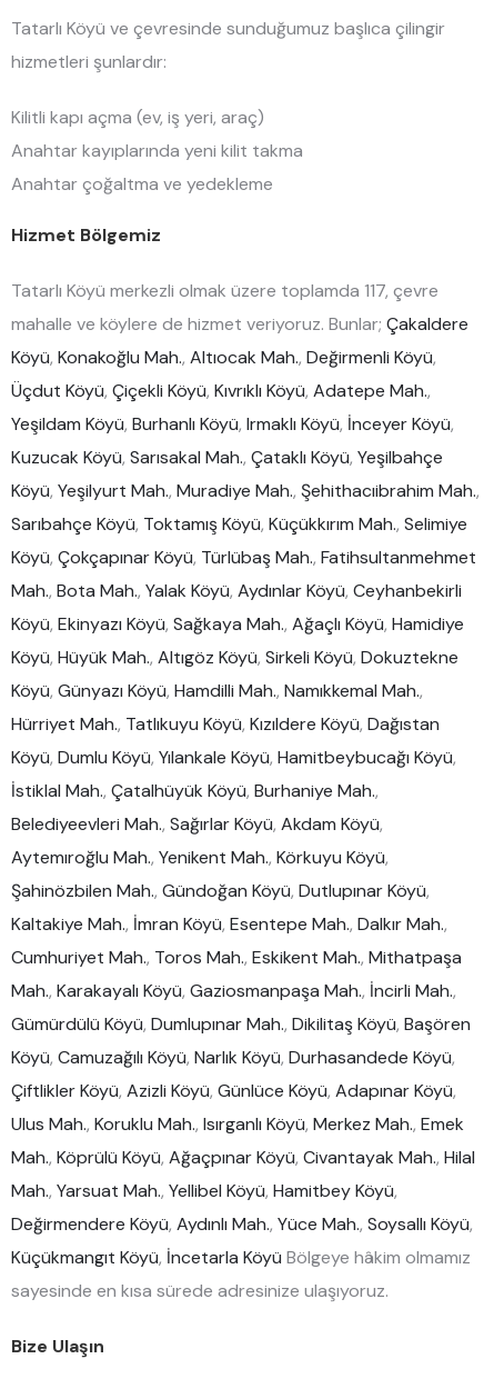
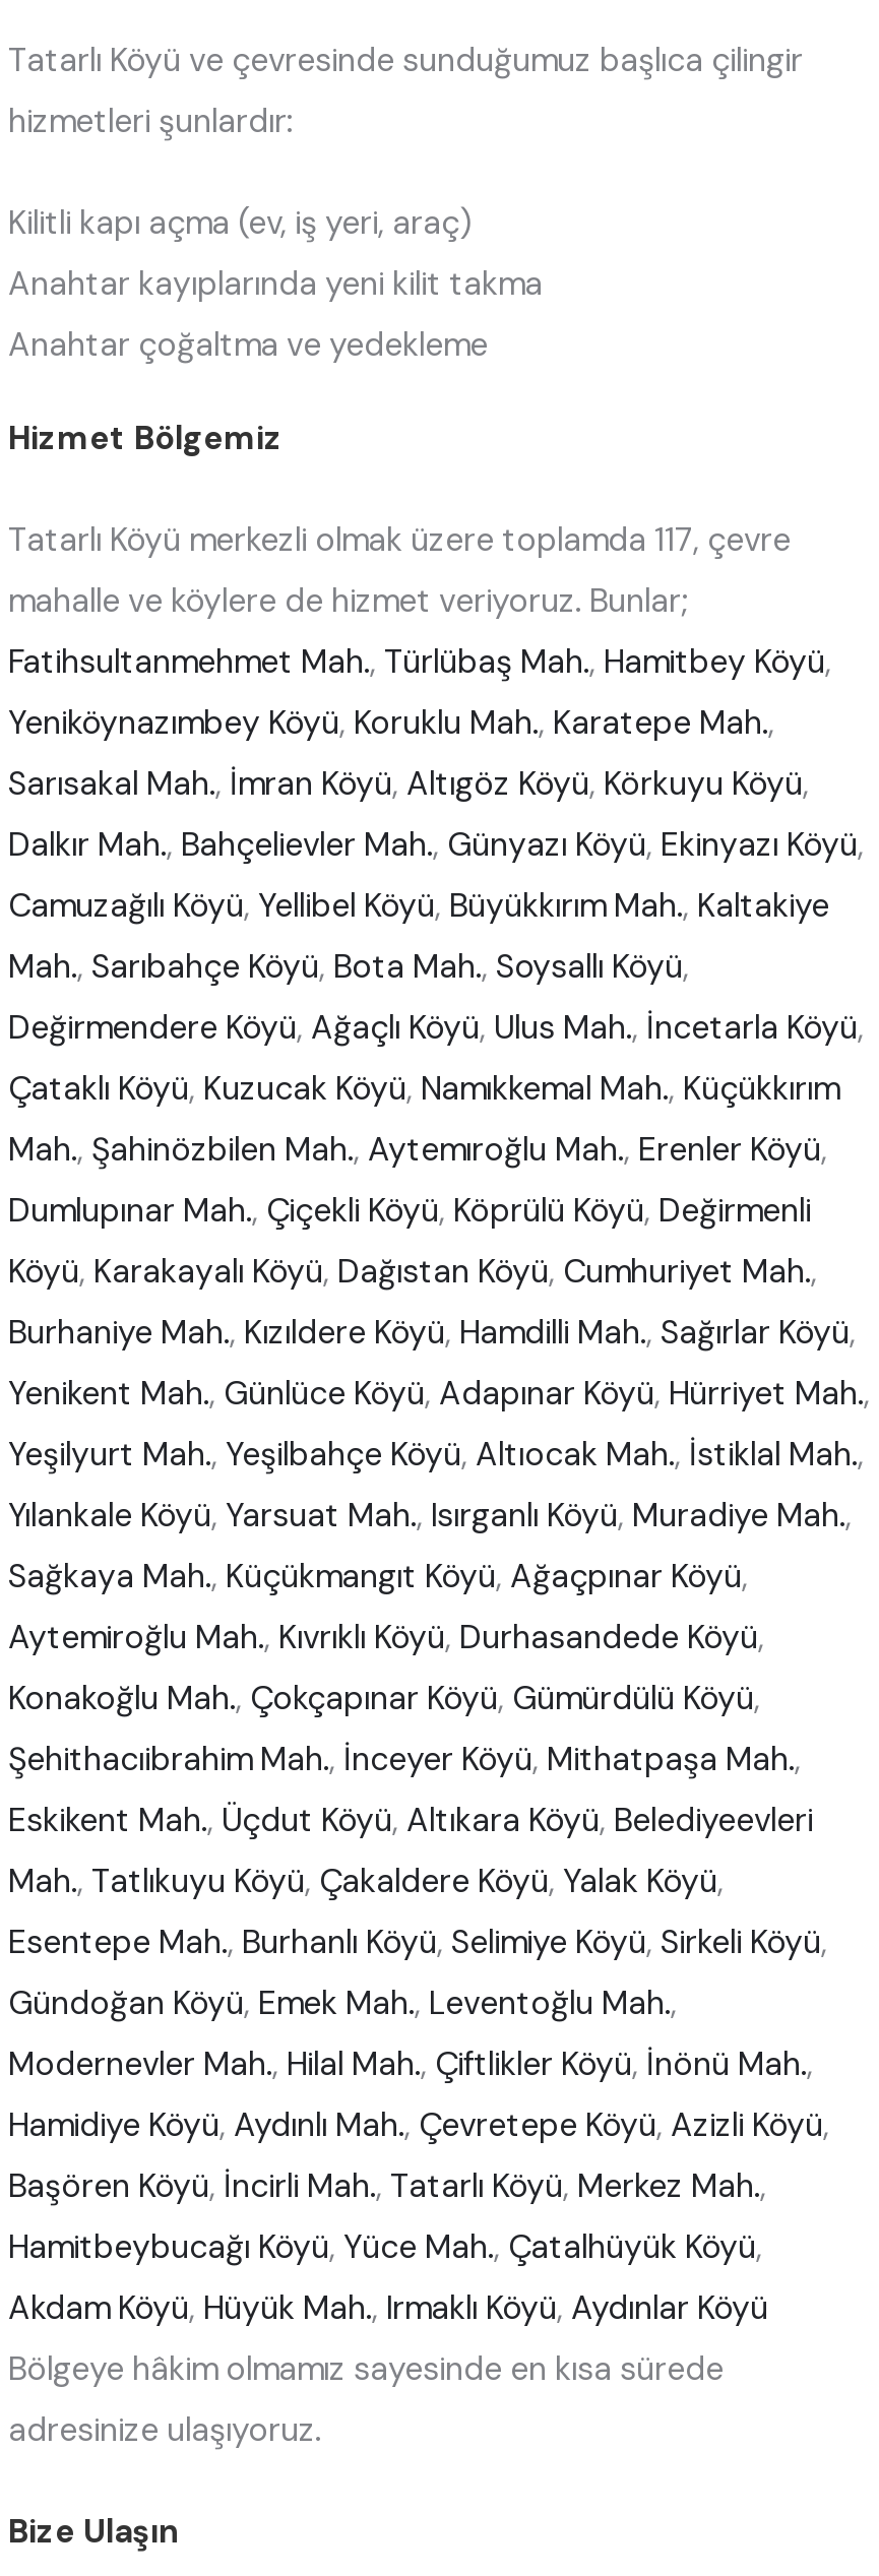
[11,312,480,1302] mahalle ve köylere de hizmet veriyoruz. Bunlar; Çakaldere | Köyü, Konakoğlu Mah., Altıocak Mah., Değirmenli Köyü, | Üçdut Köyü, Çiçekli Köyü, Kıvrıklı Köyü, Adatepe Mah., | Yeşildam Köyü, Burhanlı Köyü, Irmaklı Köyü, İnceyer Köyü, | Kuzucak Köyü, Sarısakal Mah., Çataklı Köyü, Yeşilbahçe | Köyü, Yeşilyurt Mah., Muradiye Mah., Şehithacıibrahim Mah., | Sarıbahçe Köyü, Toktamış Köyü, Küçükkırım Mah., Selimiye | Köyü, Çokçapınar Köyü, Türlübaş Mah., Fatihsultanmehmet | Mah., Bota Mah., Yalak Köyü, Aydınlar Köyü, Ceyhanbekirli | Köyü, Ekinyazı Köyü, Sağkaya Mah., Ağaçlı Köyü, Hamidiye | Köyü, Hüyük Mah., Altıgöz Köyü, Sirkeli Köyü, Dokuztekne | Köyü, Günyazı Köyü, Hamdilli Mah., Namıkkemal Mah., | Hürriyet Mah., Tatlıkuyu Köyü, Kızıldere Köyü, Dağıstan | Köyü, Dumlu Köyü, Yılankale Köyü, Hamitbeybucağı Köyü, | İstiklal Mah., Çatalhüyük Köyü, Burhaniye Mah., | Belediyeevleri Mah., Sağırlar Köyü, Akdam Köyü, | Aytemıroğlu Mah., Yenikent Mah., Körkuyu Köyü, | Şahinözbilen Mah., Gündoğan Köyü, Dutlupınar Köyü, | Kaltakiye Mah., İmran Köyü, Esentepe Mah., Dalkır Mah., | Cumhuriyet Mah., Toros Mah., Eskikent Mah., Mithatpaşa | Mah., Karakayalı Köyü, Gaziosmanpaşa Mah., İncirli Mah., | Gümürdülü Köyü, Dumlupınar Mah., Dikilitaş Köyü, Başören | Köyü, Camuzağılı Köyü, Narlık Köyü, Durhasandede Köyü, | Çiftlikler Köyü, Azizli Köyü, Günlüce Köyü, Adapınar Köyü, | Ulus Mah., Koruklu Mah., Isırganlı Köyü, Merkez Mah., Emek | Mah., Köprülü Köyü, Ağaçpınar Köyü, Civantayak Mah., Hilal | Mah., Yarsuat Mah., Yellibel Köyü, Hamitbey Köyü, | Değirmendere Köyü, Aydınlı Mah., Yüce Mah., Soysallı Köyü, | Küçükmangıt Köyü, İncetarla Köyü Bölgeye hâkim olmamız | sayesinde en kısa sürede adresinize ulaşıyoruz. -> [8,579,870,2451] mahalle ve köylere de hizmet veriyoruz. Bunlar; | Fatihsultanmehmet Mah., Türlübaş Mah., Hamitbey Köyü, | Yeniköynazımbey Köyü, Koruklu Mah., Karatepe Mah., | Sarısakal Mah., İmran Köyü, Altıgöz Köyü, Körkuyu Köyü, | Dalkır Mah., Bahçelievler Mah., Günyazı Köyü, Ekinyazı Köyü, | Camuzağılı Köyü, Yellibel Köyü, Büyükkırım Mah., Kaltakiye | Mah., Sarıbahçe Köyü, Bota Mah., Soysallı Köyü, | Değirmendere Köyü, Ağaçlı Köyü, Ulus Mah., İncetarla Köyü, | Çataklı Köyü, Kuzucak Köyü, Namıkkemal Mah., Küçükkırım | Mah., Şahinözbilen Mah., Aytemıroğlu Mah., Erenler Köyü, | Dumlupınar Mah., Çiçekli Köyü, Köprülü Köyü, Değirmenli | Köyü, Karakayalı Köyü, Dağıstan Köyü, Cumhuriyet Mah., | Burhaniye Mah., Kızıldere Köyü, Hamdilli Mah., Sağırlar Köyü, | Yenikent Mah., Günlüce Köyü, Adapınar Köyü, Hürriyet Mah., | Yeşilyurt Mah., Yeşilbahçe Köyü, Altıocak Mah., İstiklal Mah., | Yılankale Köyü, Yarsuat Mah., Isırganlı Köyü, Muradiye Mah., | Sağkaya Mah., Küçükmangıt Köyü, Ağaçpınar Köyü, | Aytemiroğlu Mah., Kıvrıklı Köyü, Durhasandede Köyü, | Konakoğlu Mah., Çokçapınar Köyü, Gümürdülü Köyü, | Şehithacıibrahim Mah., İnceyer Köyü, Mithatpaşa Mah., | Eskikent Mah., Üçdut Köyü, Altıkara Köyü, Belediyeevleri | Mah., Tatlıkuyu Köyü, Çakaldere Köyü, Yalak Köyü, | Esentepe Mah., Burhanlı Köyü, Selimiye Köyü, Sirkeli Köyü, | Gündoğan Köyü, Emek Mah., Leventoğlu Mah., | Modernevler Mah., Hilal Mah., Çiftlikler Köyü, İnönü Mah., | Hamidiye Köyü, Aydınlı Mah., Çevretepe Köyü, Azizli Köyü, | Başören Köyü, İncirli Mah., Tatarlı Köyü, Merkez Mah., | Hamitbeybucağı Köyü, Yüce Mah., Çatalhüyük Köyü, | Akdam Köyü, Hüyük Mah., Irmaklı Köyü, Aydınlar Köyü | Bölgeye hâkim olmamız sayesinde en kısa sürede | adresinize ulaşıyoruz.

